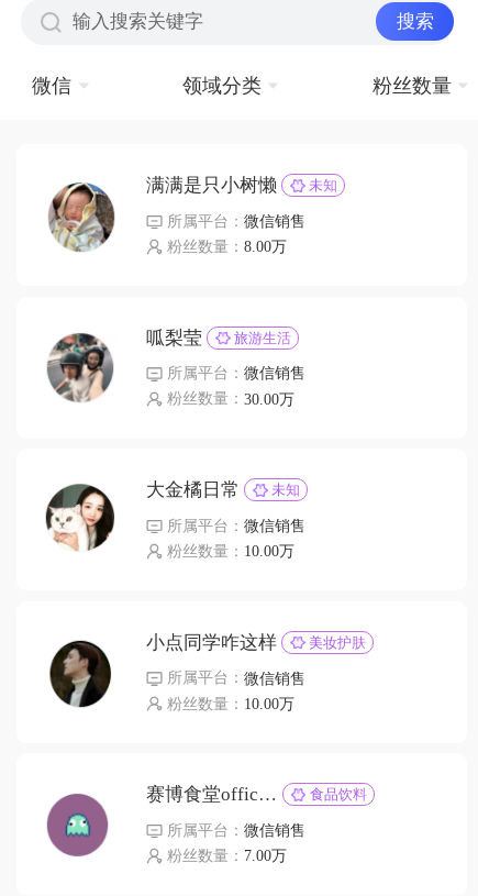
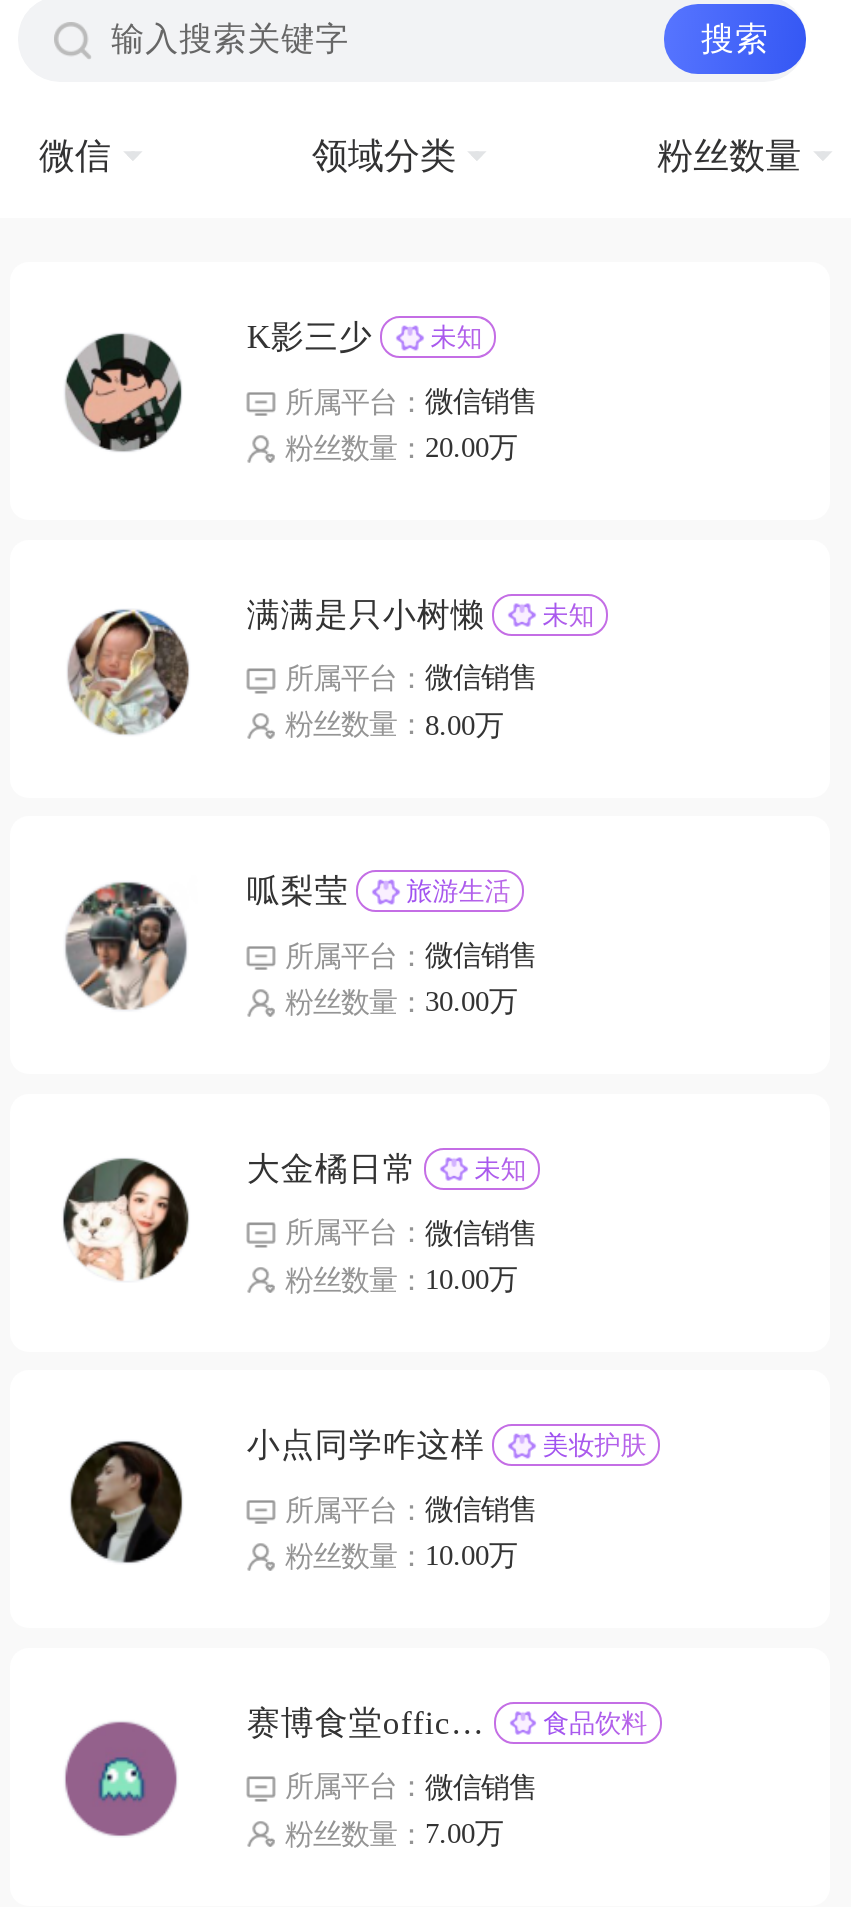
none -> [64,318,537,464] [image] | K影三少 | 未知 | 所属平台：微信销售 | 粉丝数量：20.00万

